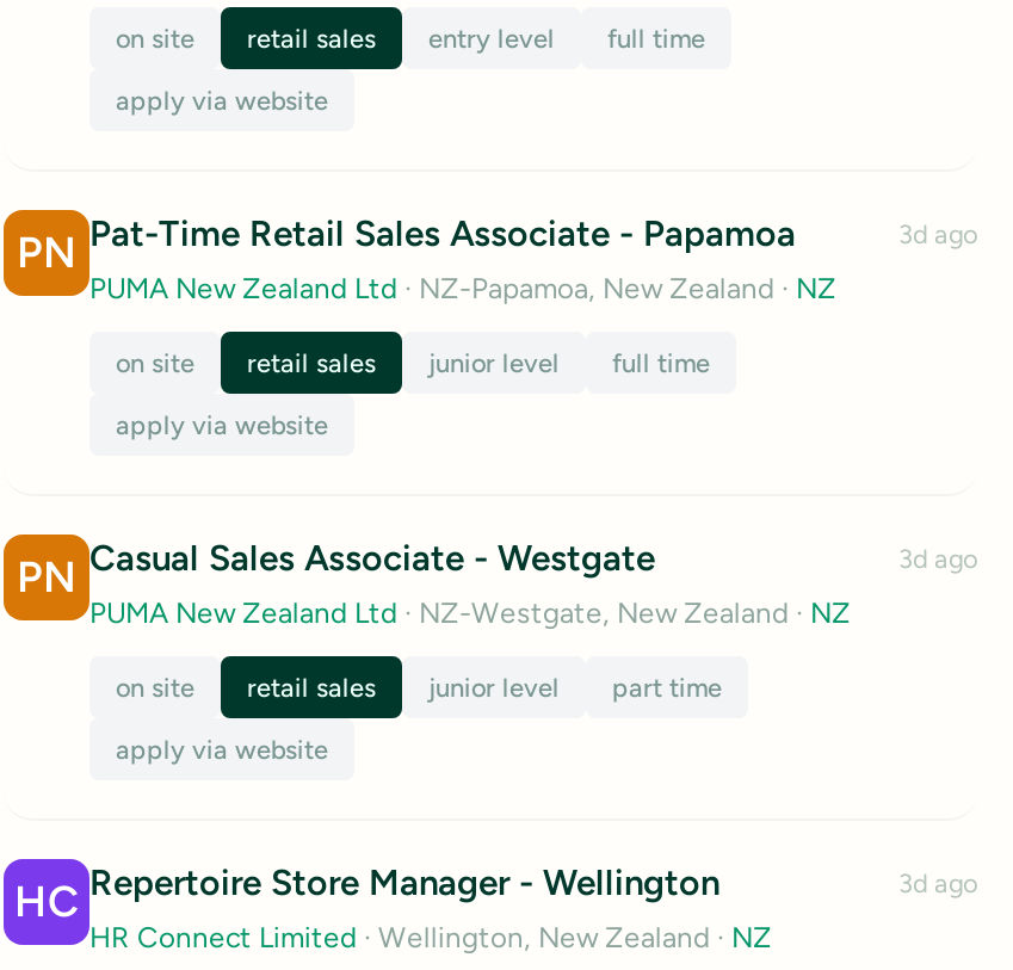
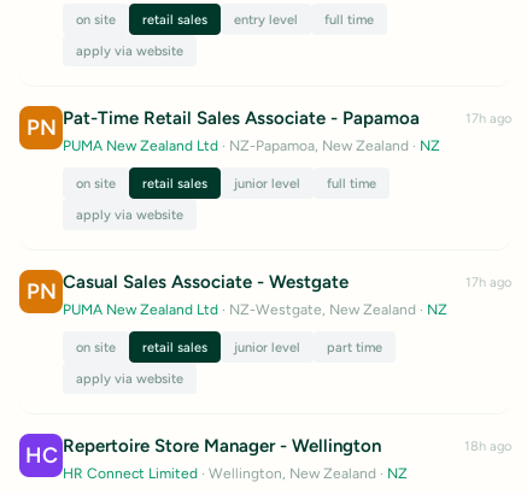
[898,220,977,251] 3d ago -> [465,111,511,127] 17h ago
[898,544,977,575] 3d ago -> [465,275,511,290] 17h ago
[898,869,977,900] 3d ago -> [464,439,511,454] 18h ago

